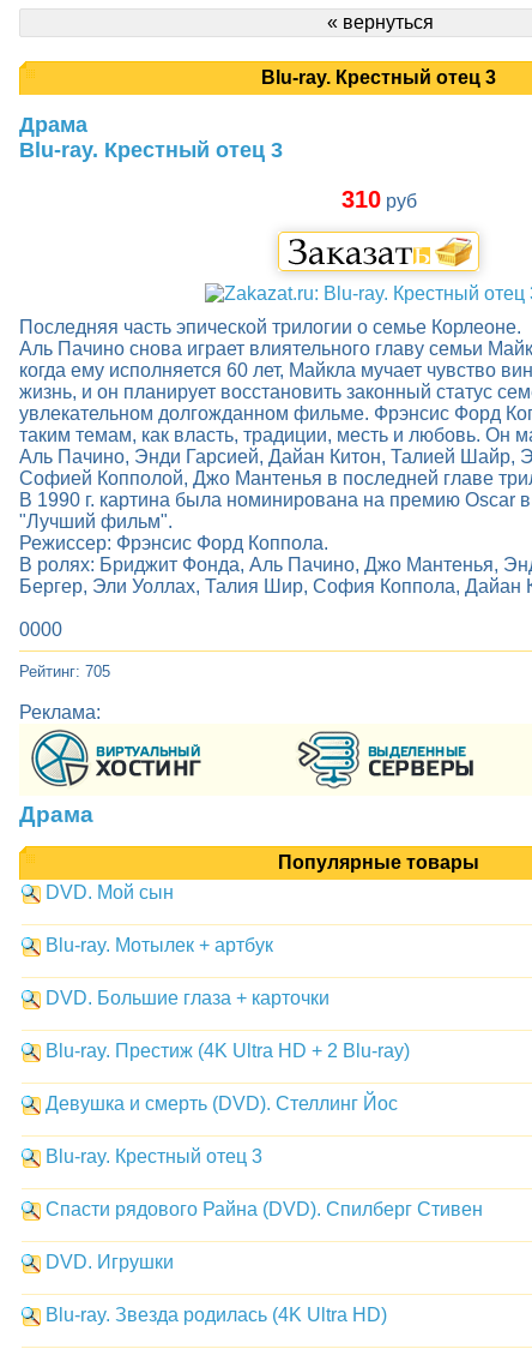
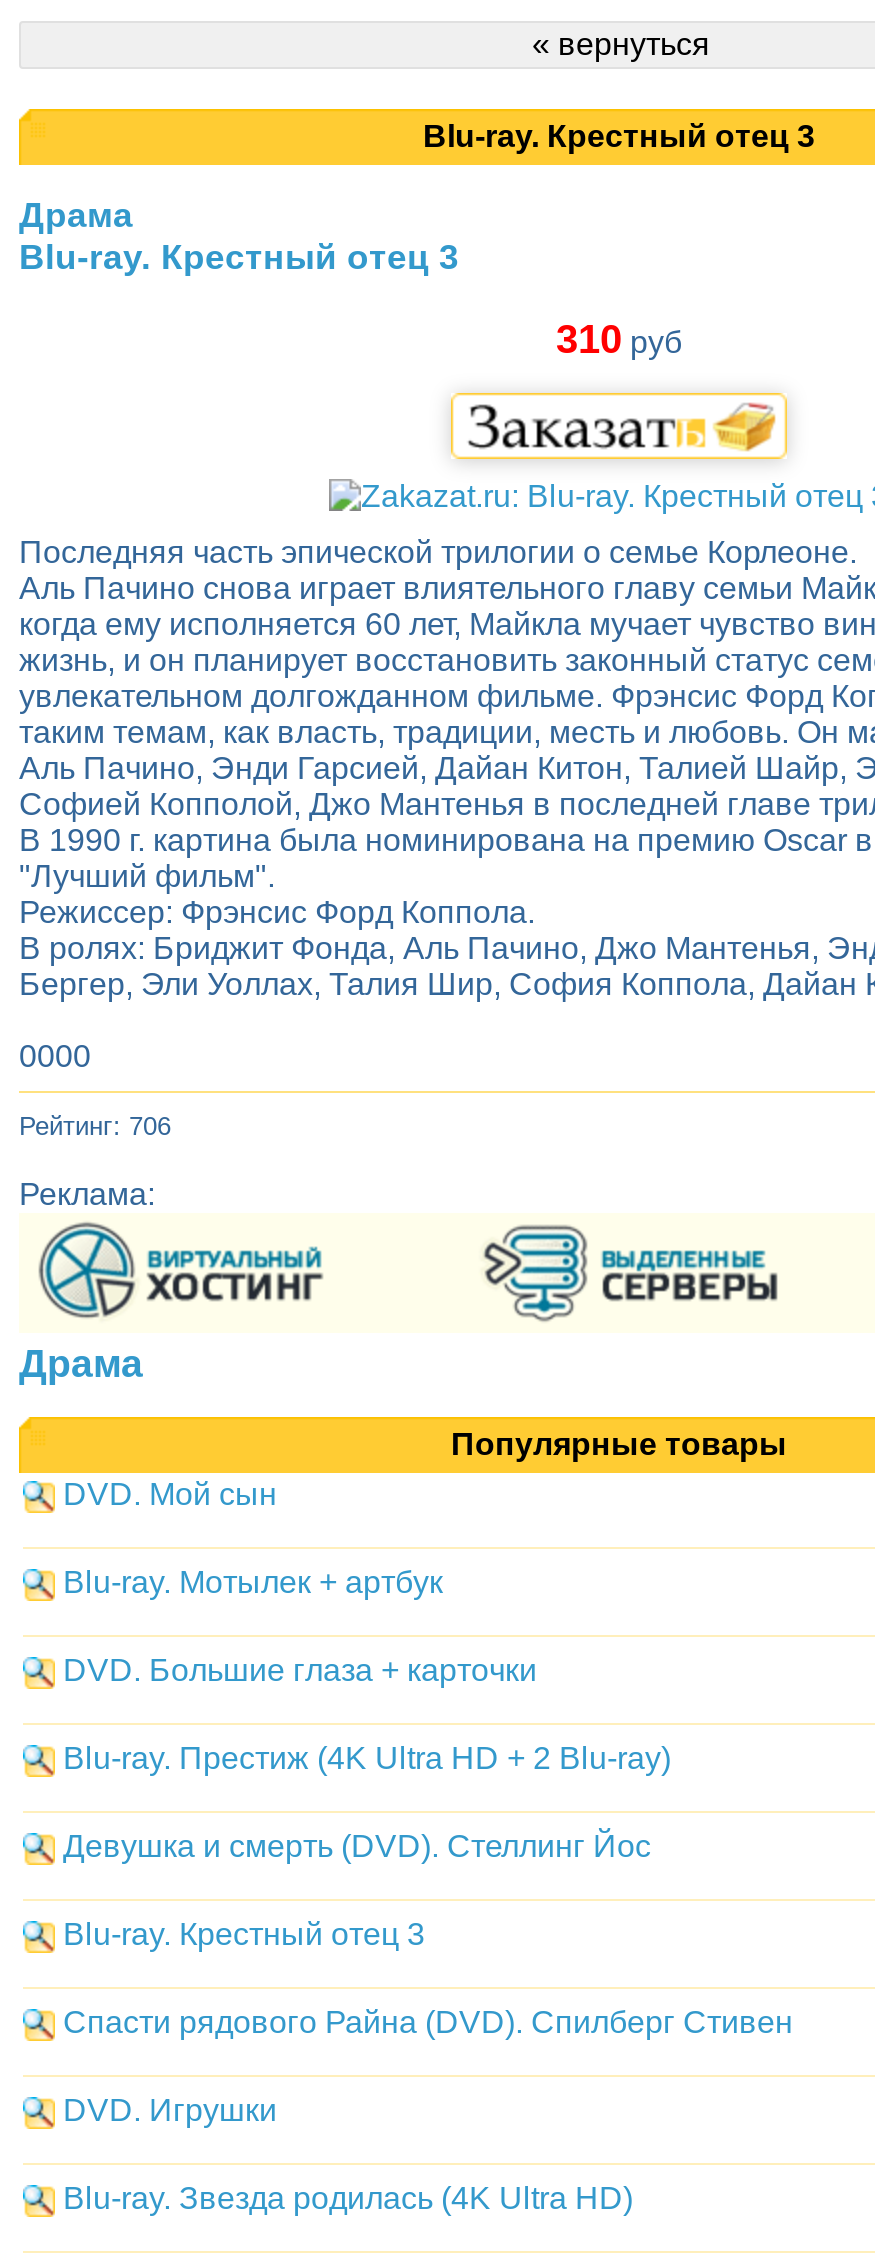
[19,663,110,681] Рейтинг: 705 -> [19,1111,171,1141] Рейтинг: 706

